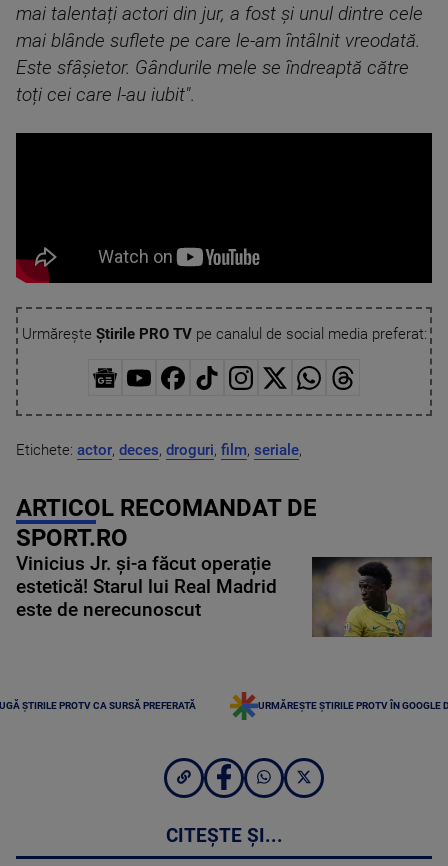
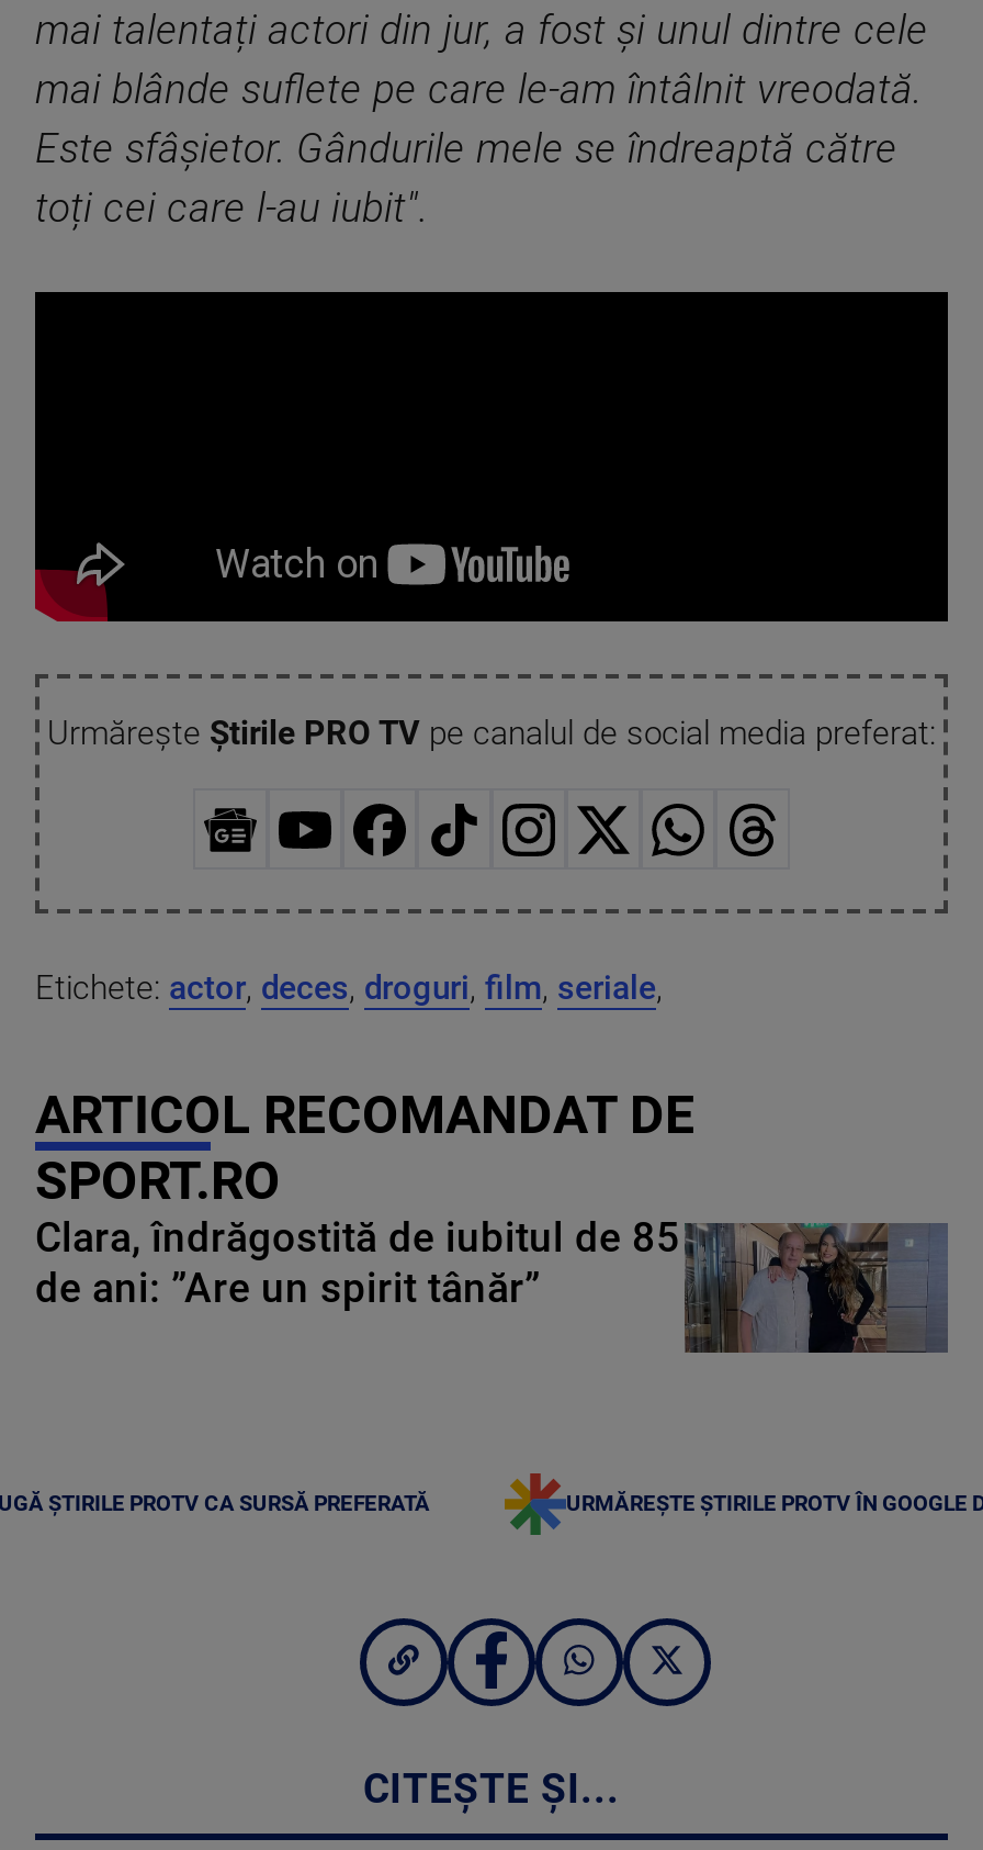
[16,553,432,638] [image] | Vinicius Jr. și-a făcut operație | estetică! Starul lui Real Madrid | este de nerecunoscut -> [35,1214,948,1355] [image] | Clara, îndrăgostită de iubitul de 85 | de ani: ”Are un spirit tânăr”

